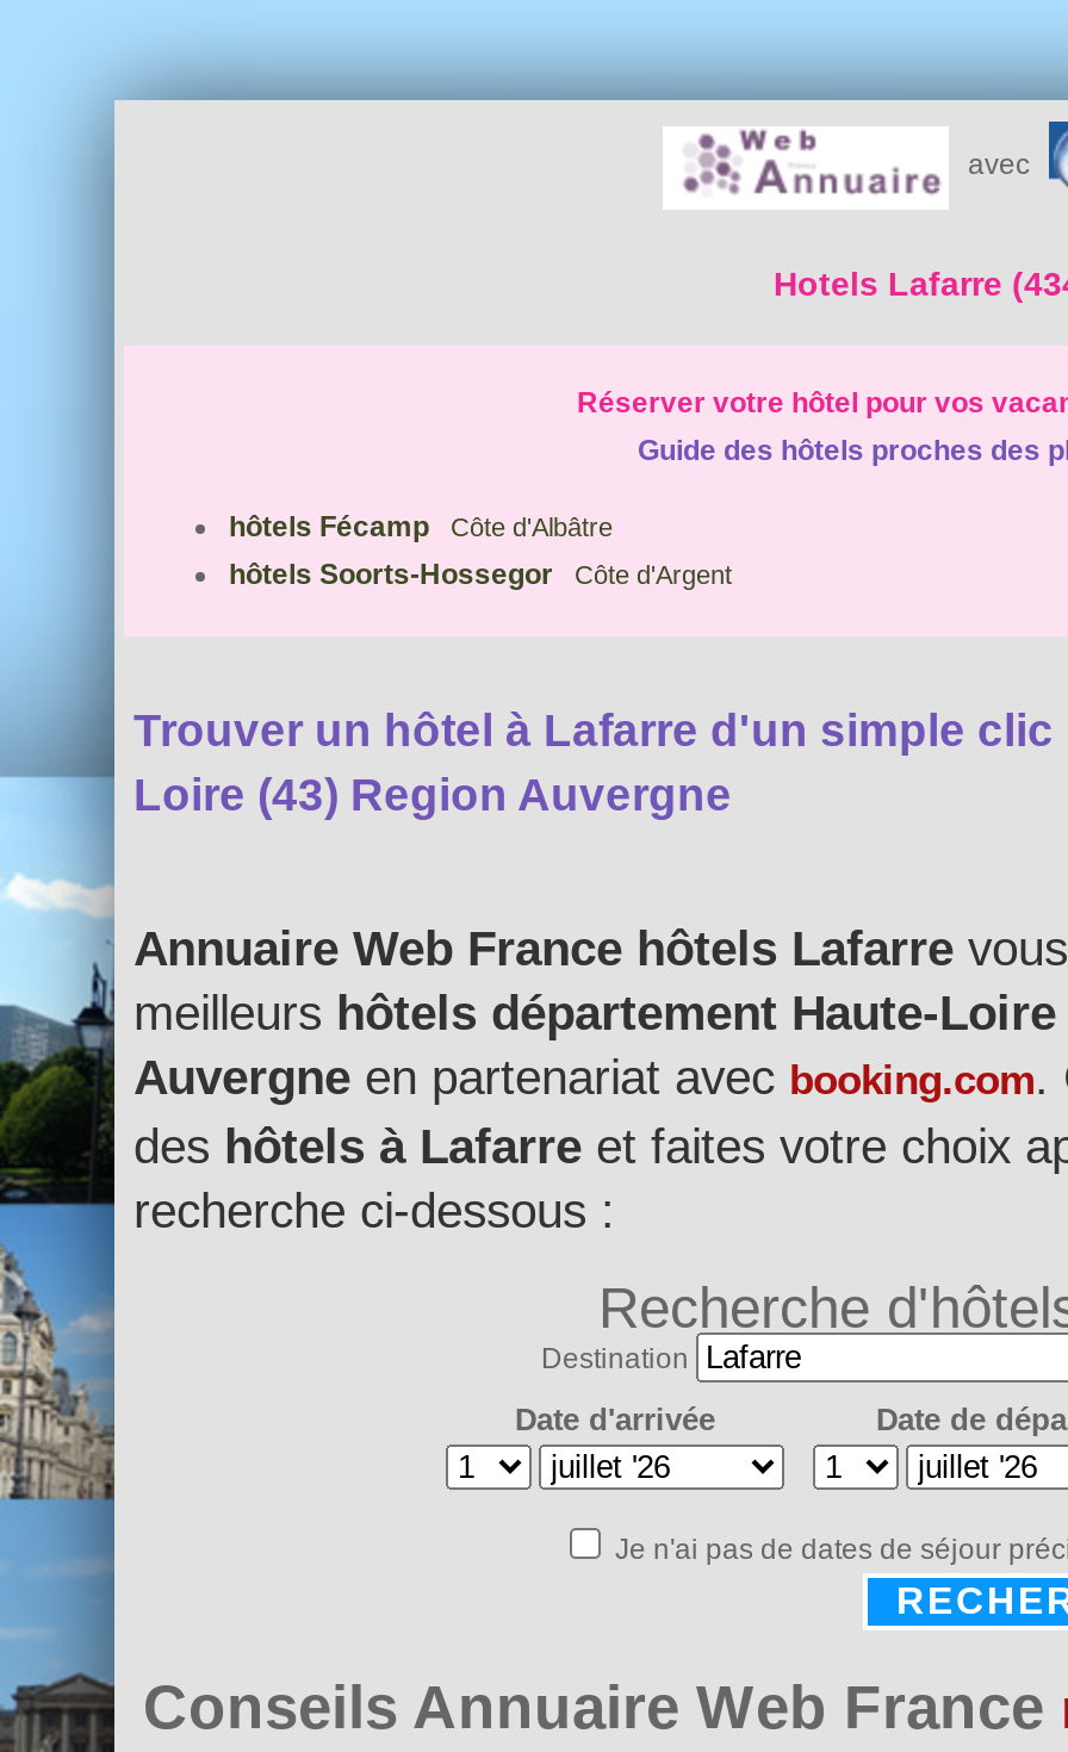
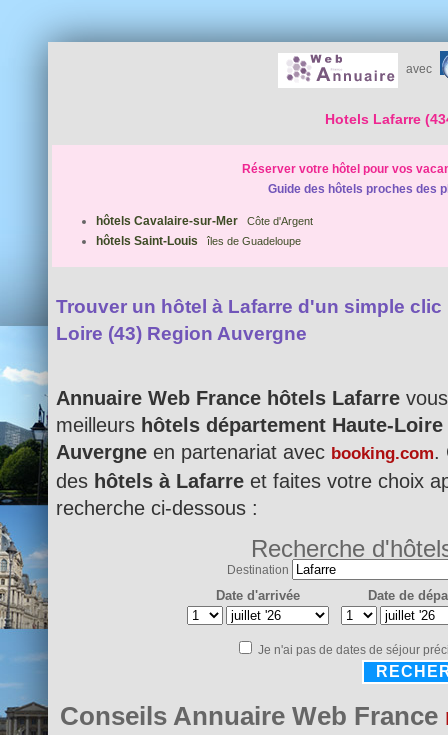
[229,510,732,591] hôtels Fécamp Côte d'Albâtre | hôtels Soorts-Hossegor Côte d'Argent -> [96,214,313,248] hôtels Cavalaire-sur-Mer Côte d'Argent | hôtels Saint-Louis îles de Guadeloupe

